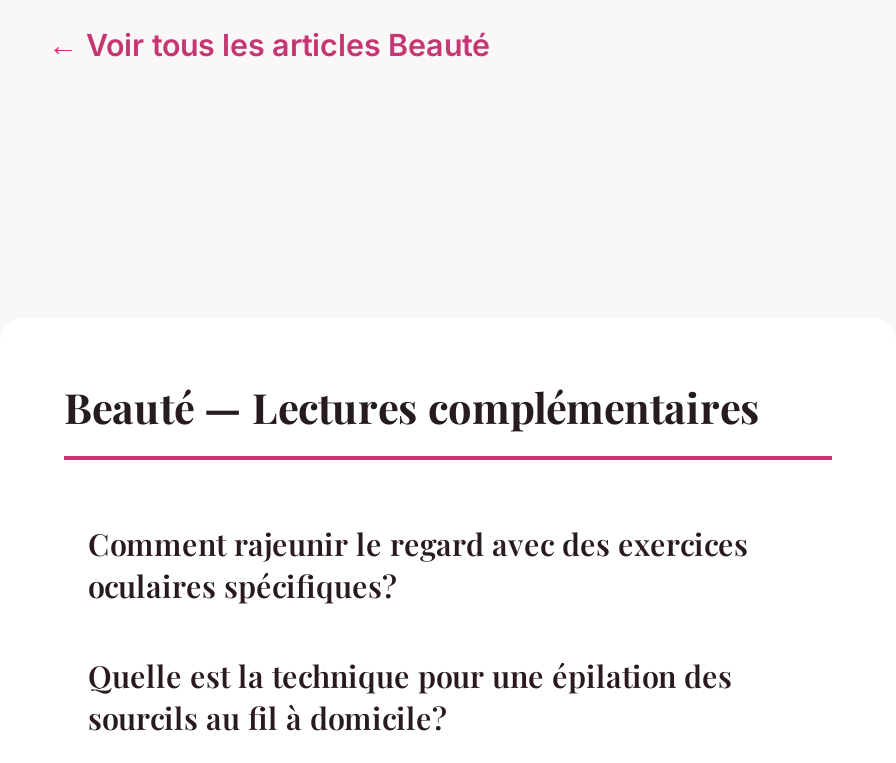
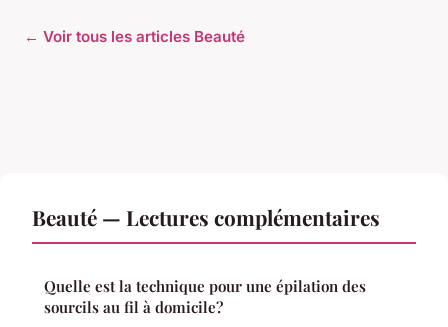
[88,523,748,605] Comment rajeunir le regard avec des exercices | oculaires spécifiques? -> none

